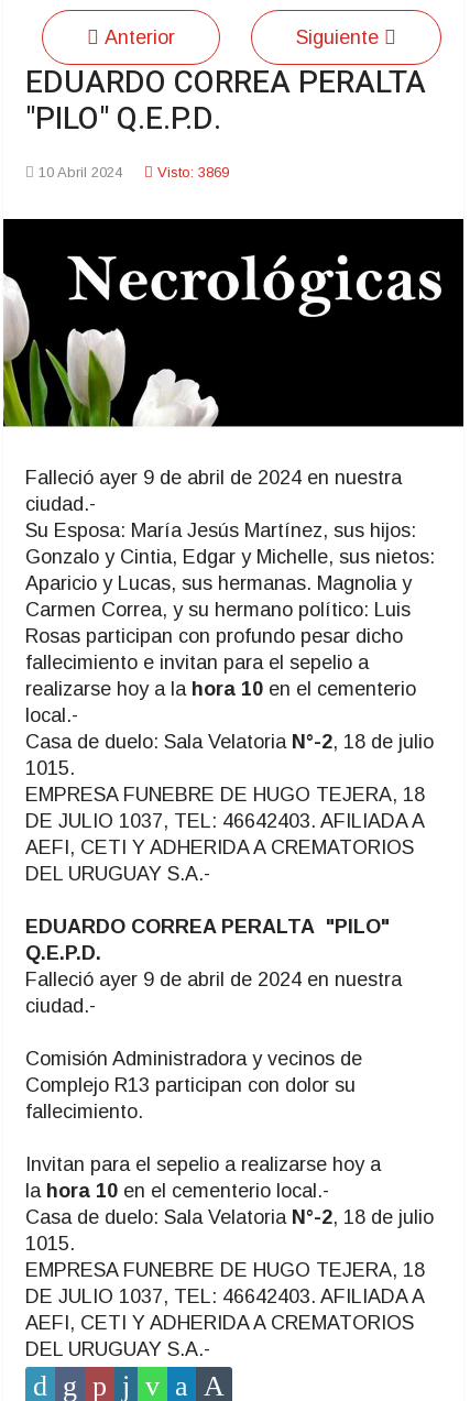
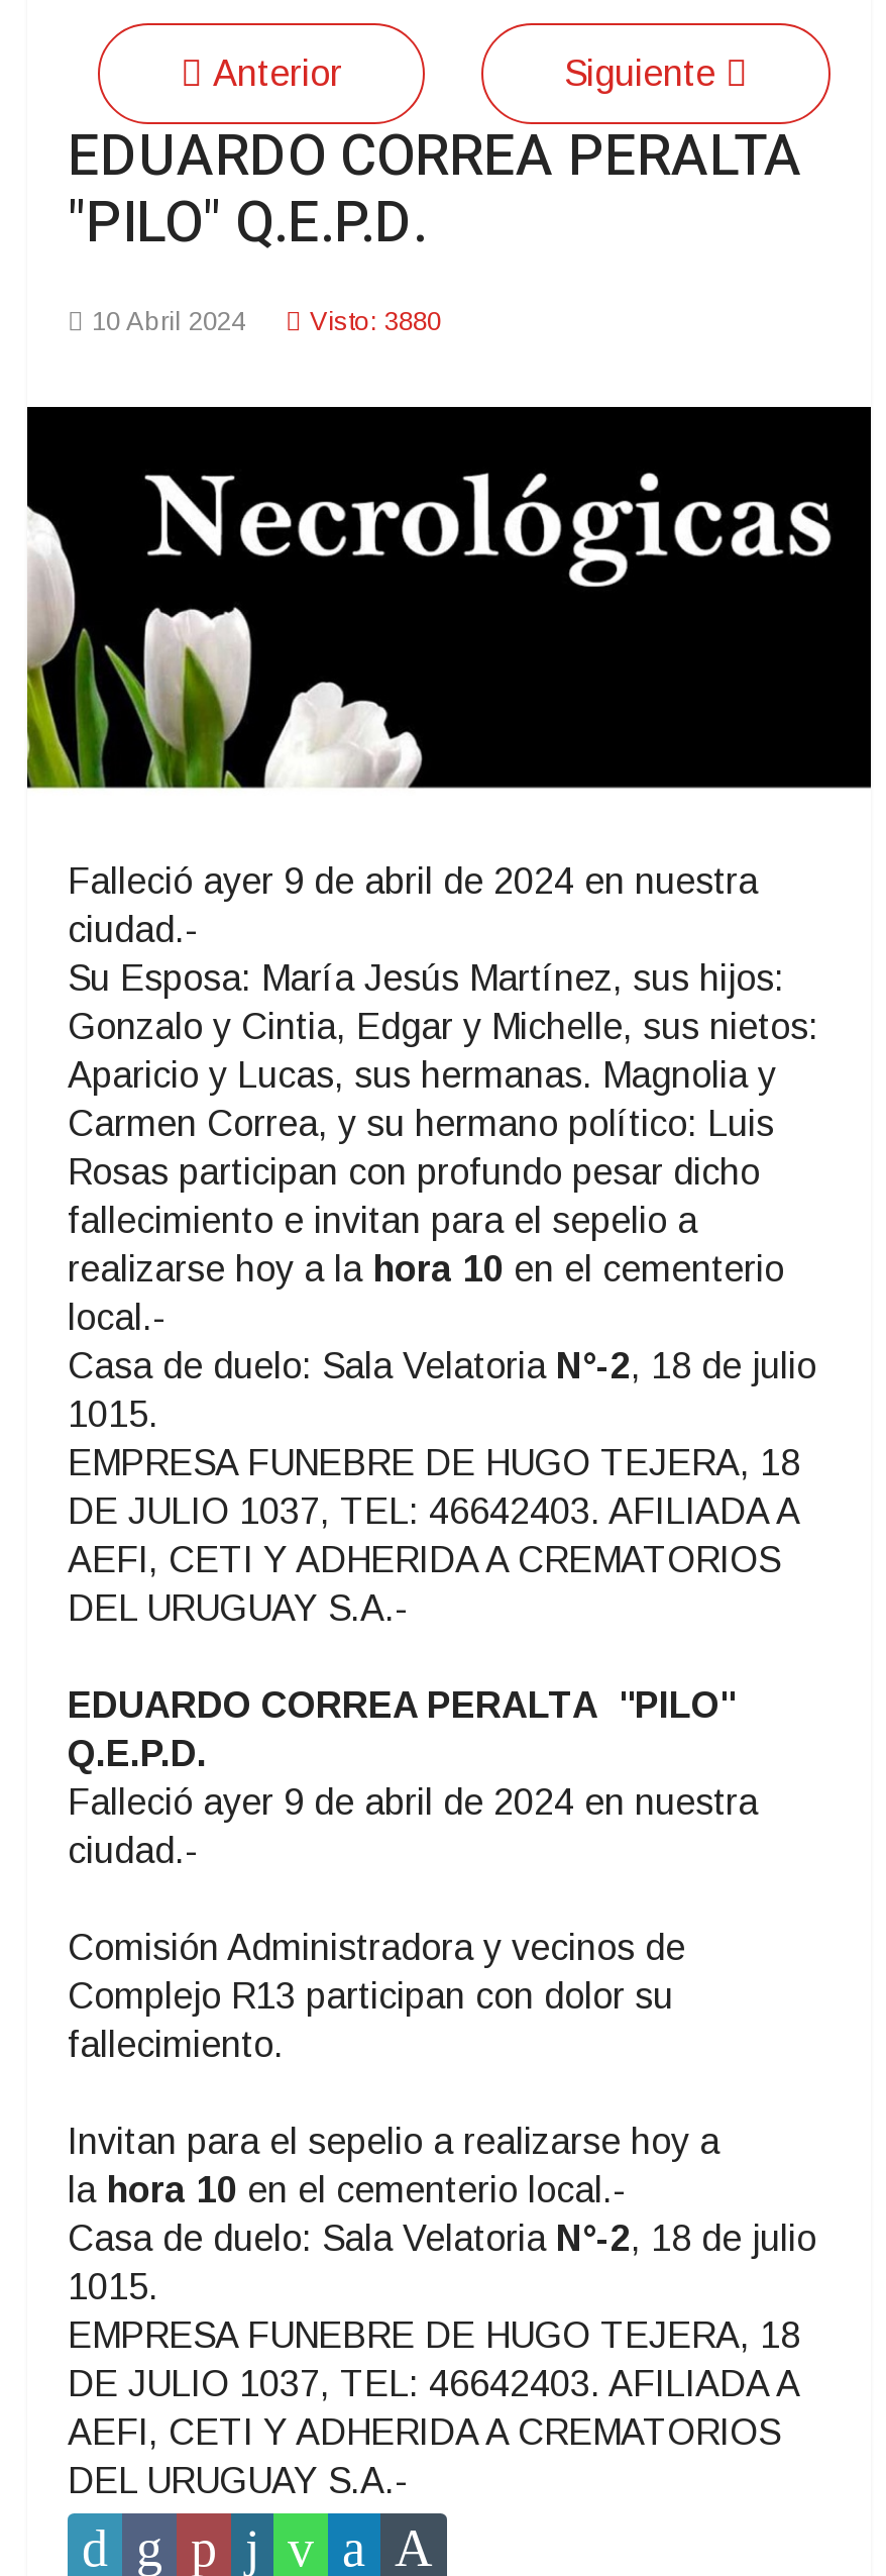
[157,164,229,180] Visto: 3869 -> [310,306,441,336] Visto: 3880

